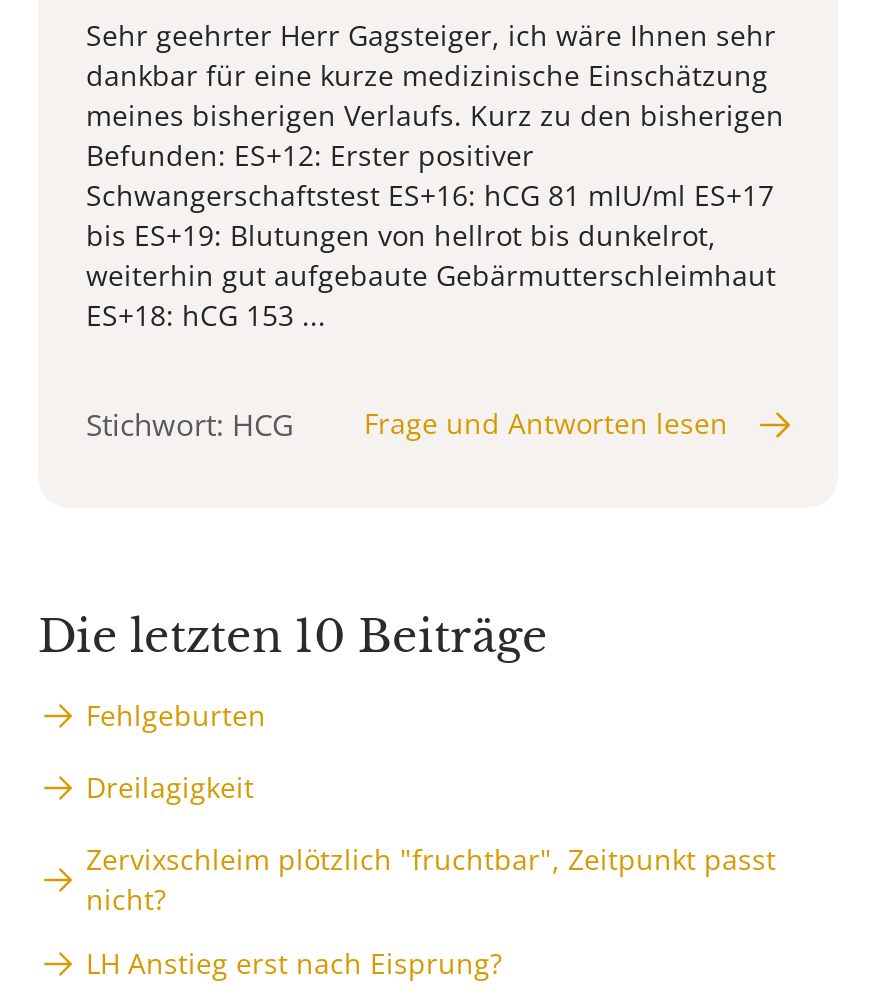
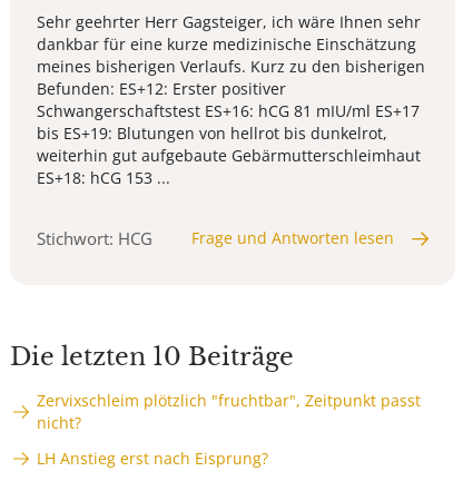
[86,696,266,806] Fehlgeburten | Dreilagigkeit -> none

